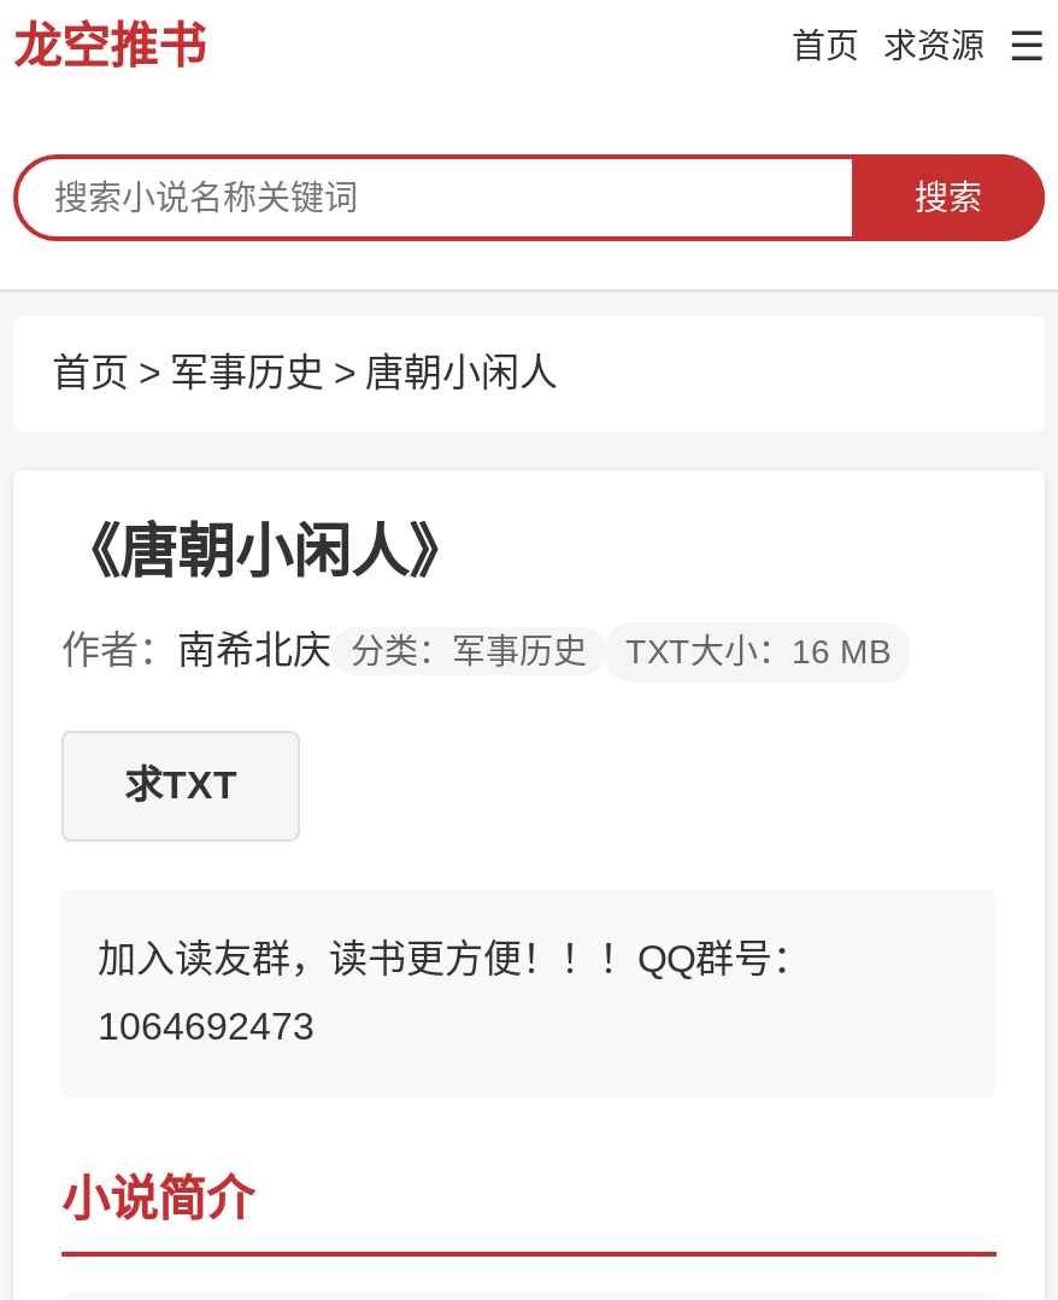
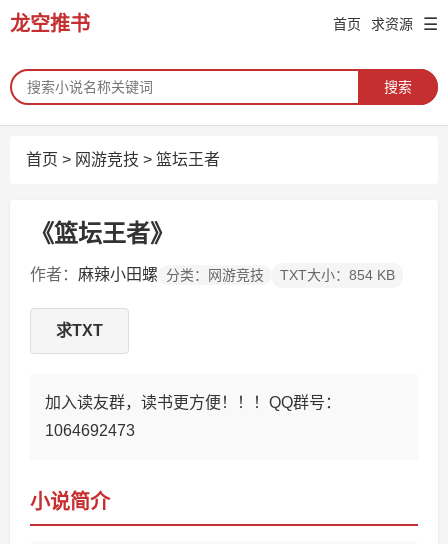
[52,352,558,393] 首页>军事历史>唐朝小闲人 -> [26,151,220,168] 首页>网游竞技>篮坛王者
[61,519,466,584] 《唐朝小闲人》 -> [30,220,174,247] 《篮坛王者》
[61,629,891,671] 作者：南希北庆 分类：军事历史 | TXT大小：16 MB -> [30,266,395,283] 作者：麻辣小田螺 分类：网游竞技 | TXT大小：854 KB

